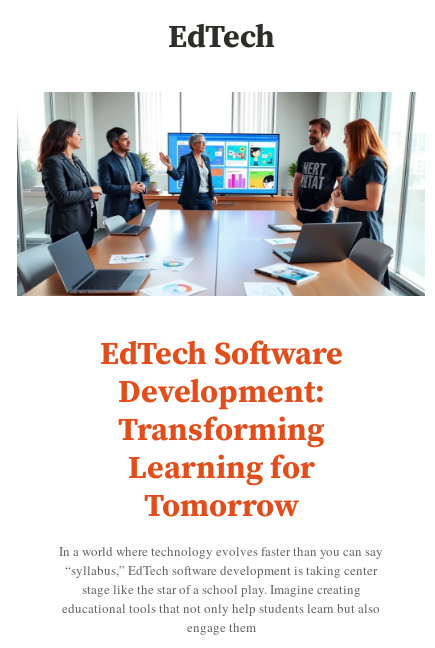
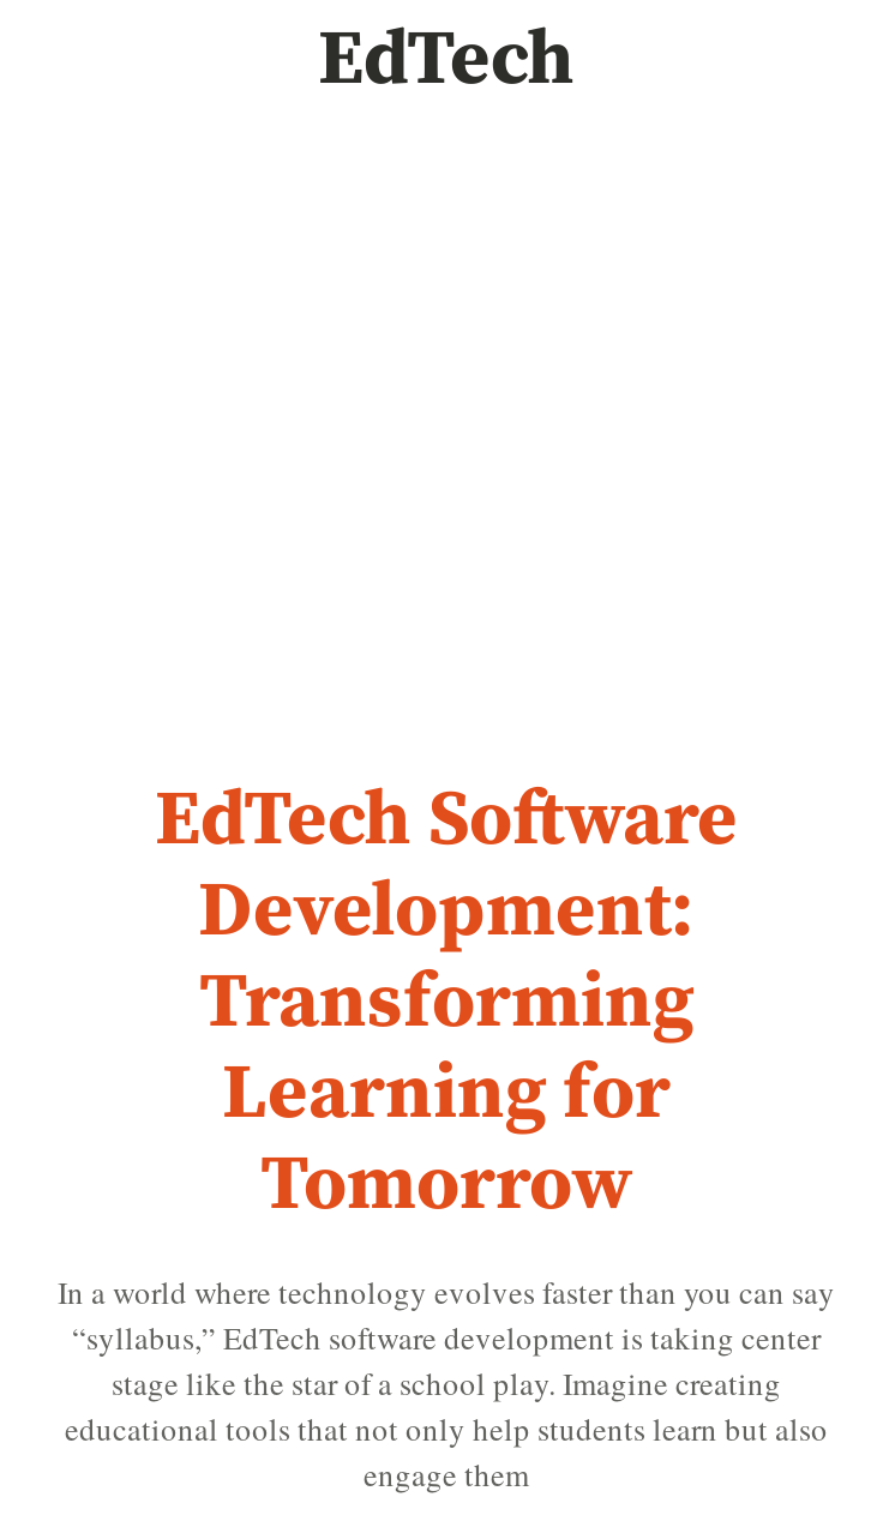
[16,91,426,297] [image] -> none

